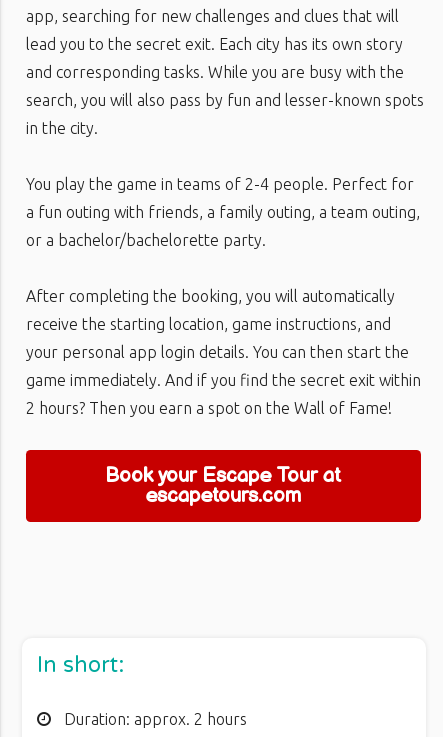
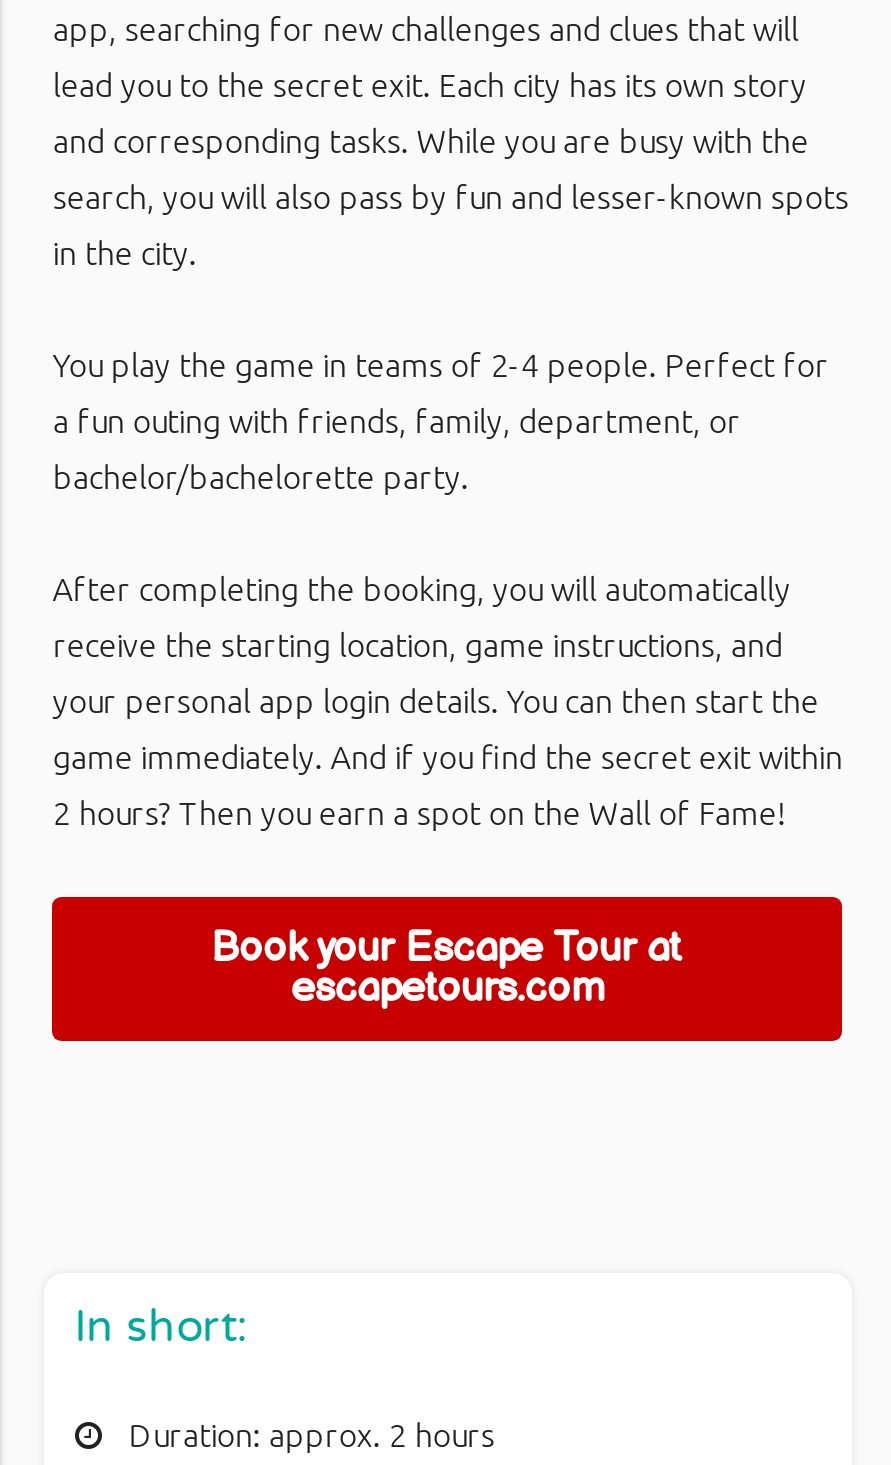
[26,203,420,221] a fun outing with friends, a family outing, a team outing, -> [52,403,740,439] a fun outing with friends, family, department, or
[26,231,266,249] or a bachelor/bachelorette party. -> [52,459,468,495] bachelor/bachelorette party.

